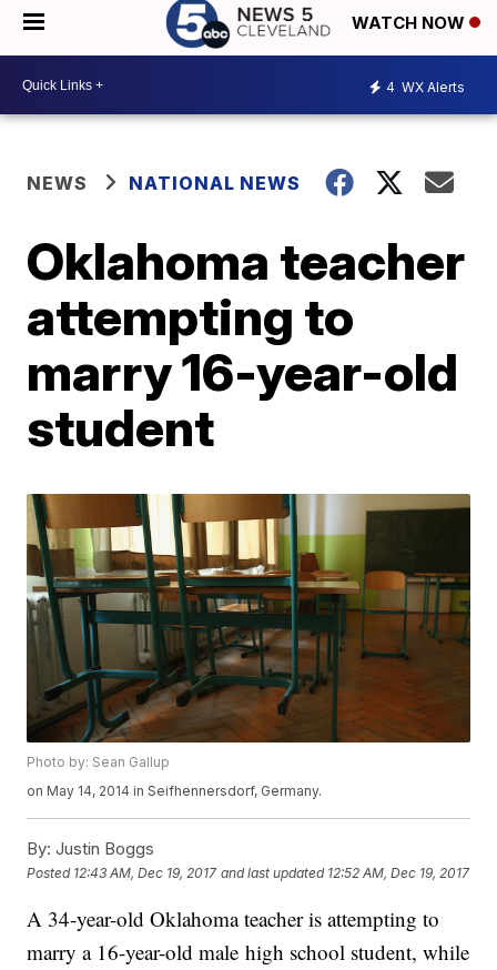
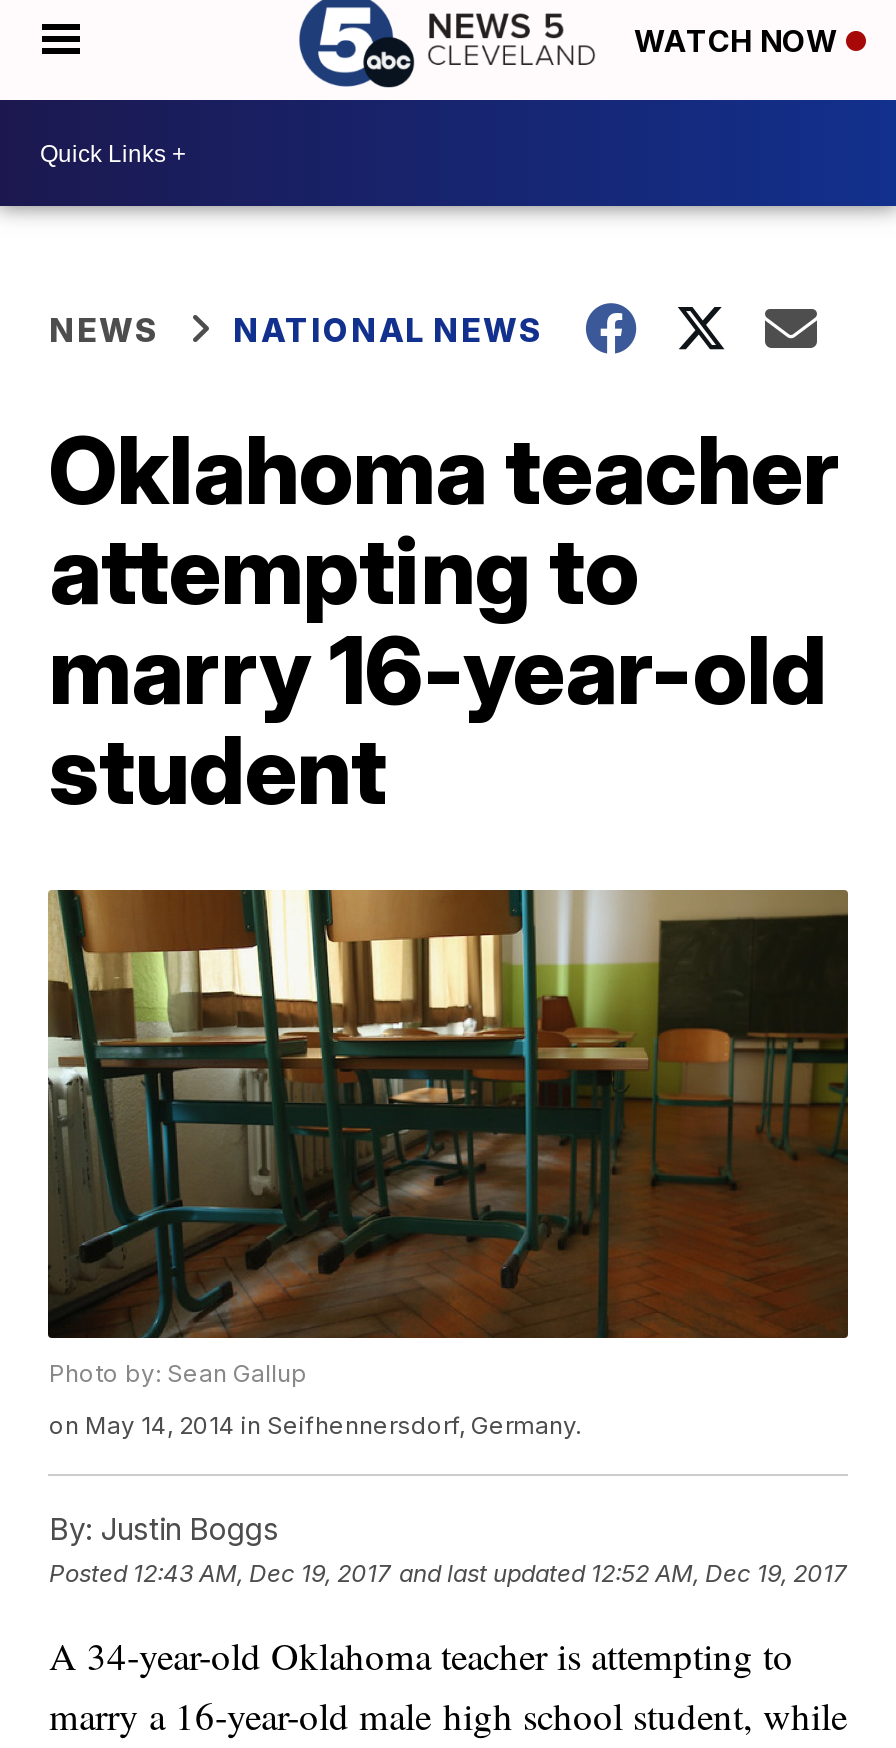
[386,78,465,95] 4 WX Alerts -> none

